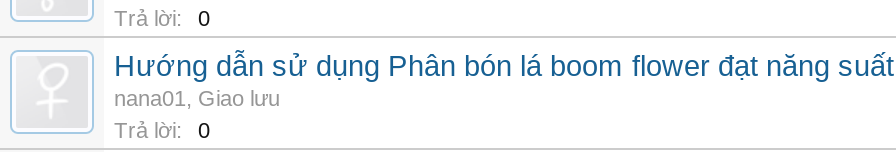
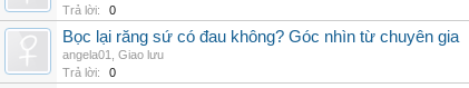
[114,50,894,110] Hướng dẫn sử dụng Phân bón lá boom flower đạt năng suất | nana01, Giao lưu -> [62,28,459,61] Bọc lại răng sứ có đau không? Góc nhìn từ chuyên gia | angela01, Giao lưu

